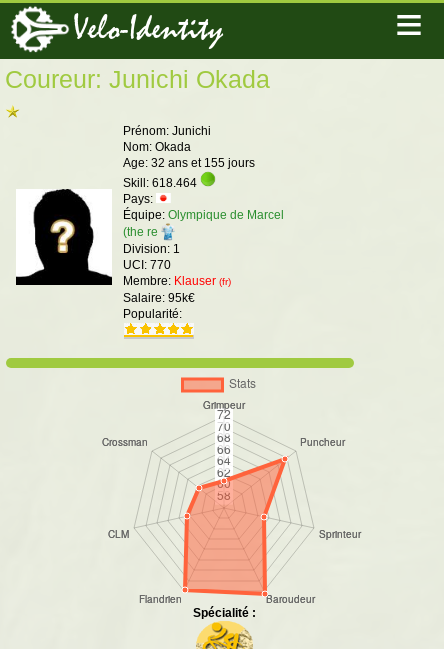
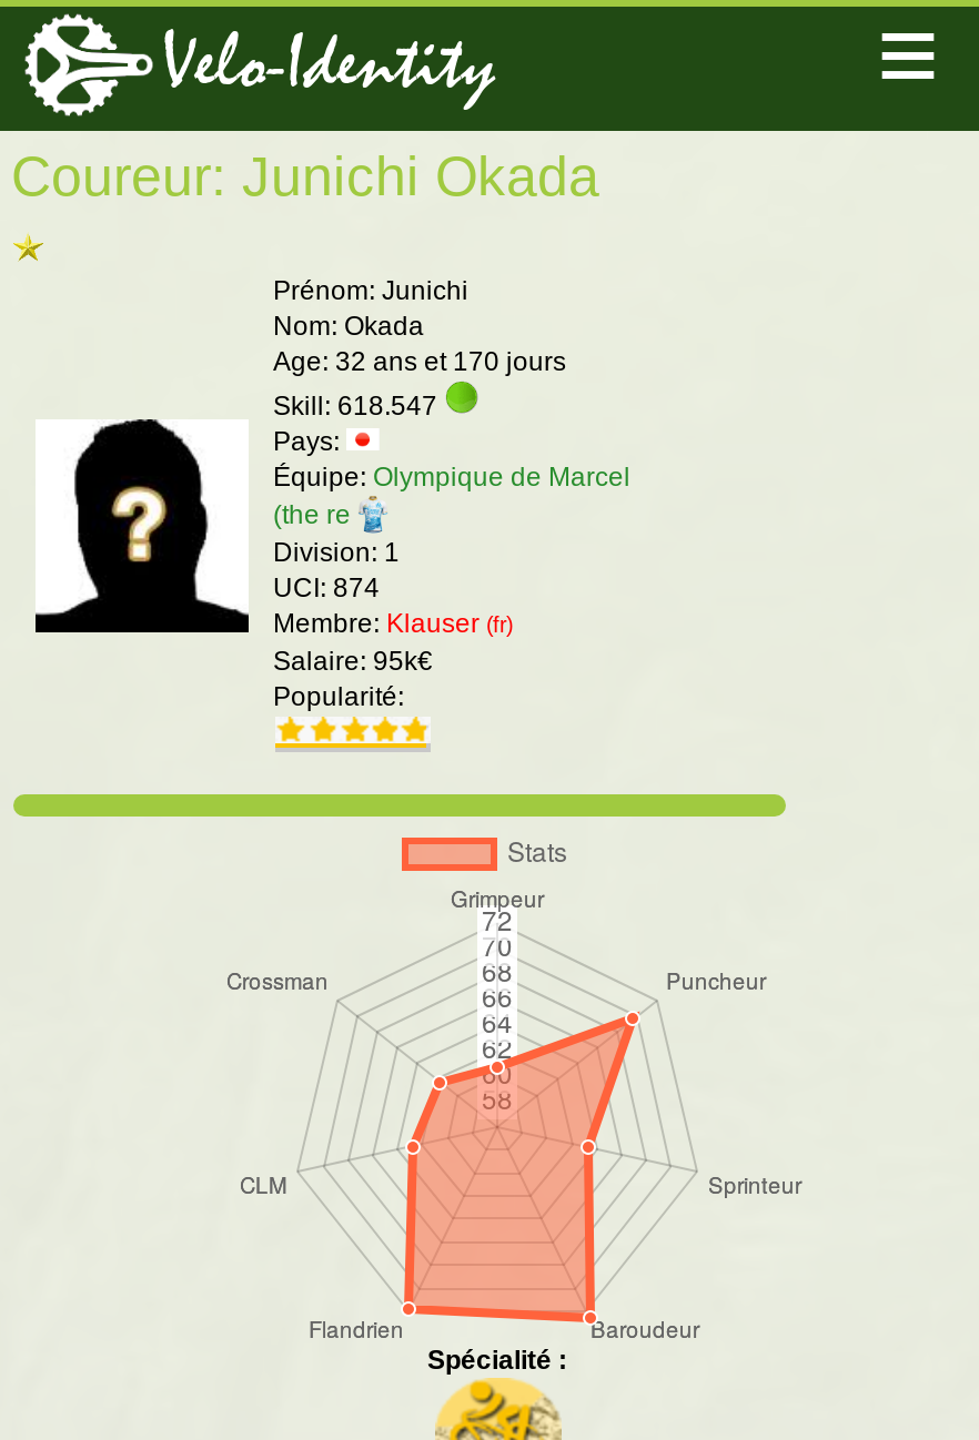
[123,156,255,170] Age: 32 ans et 155 jours -> [273,347,566,378] Age: 32 ans et 170 jours
[123,176,200,190] Skill: 618.464 -> [273,391,444,422] Skill: 618.547
[123,258,171,272] UCI: 770 -> [273,573,380,604] UCI: 874

